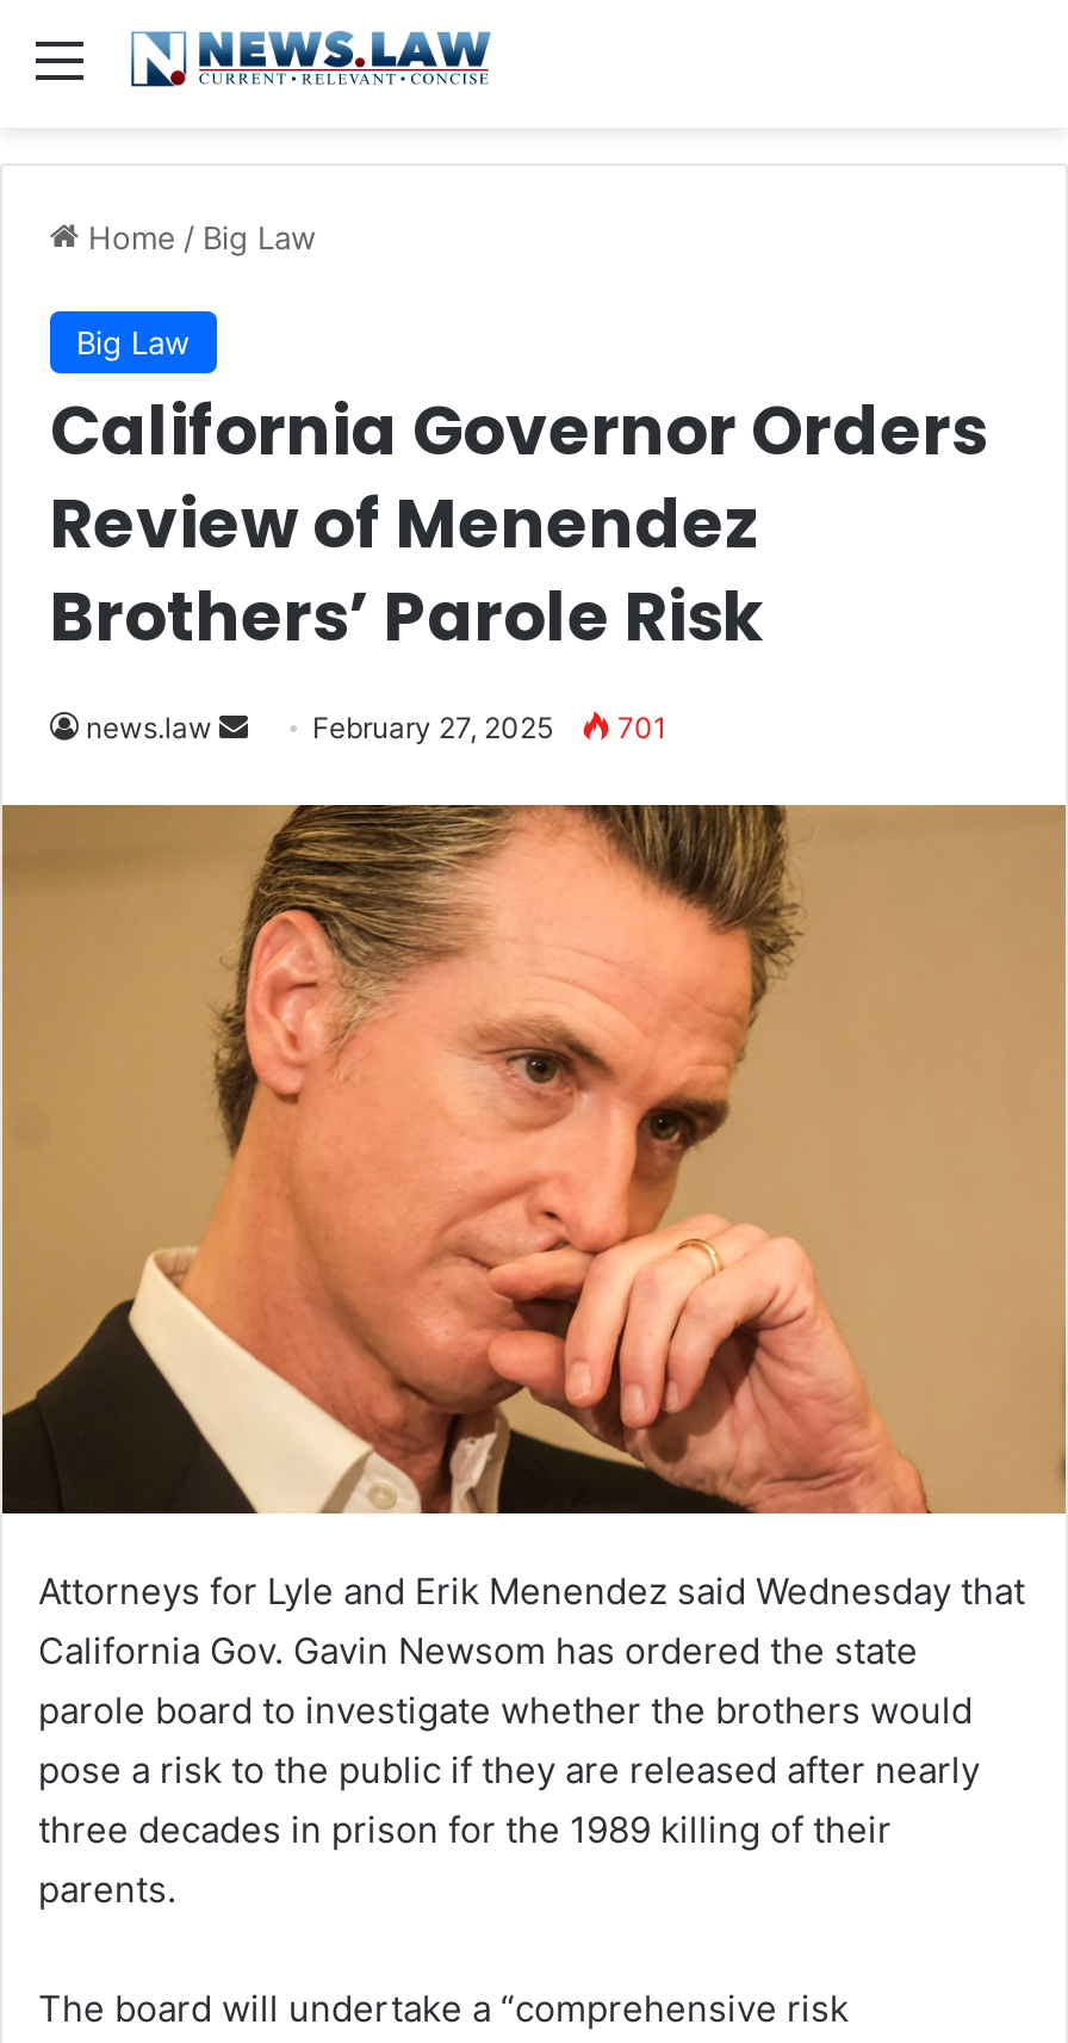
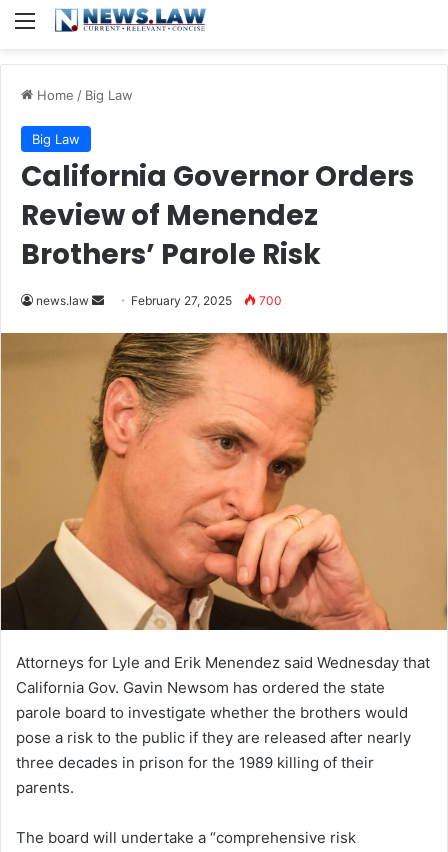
[610,710,667,745] 701 -> [256,293,282,308] 700

